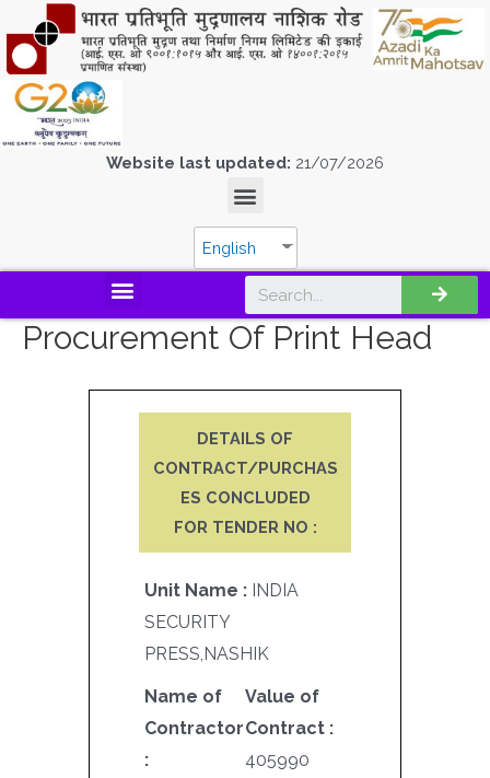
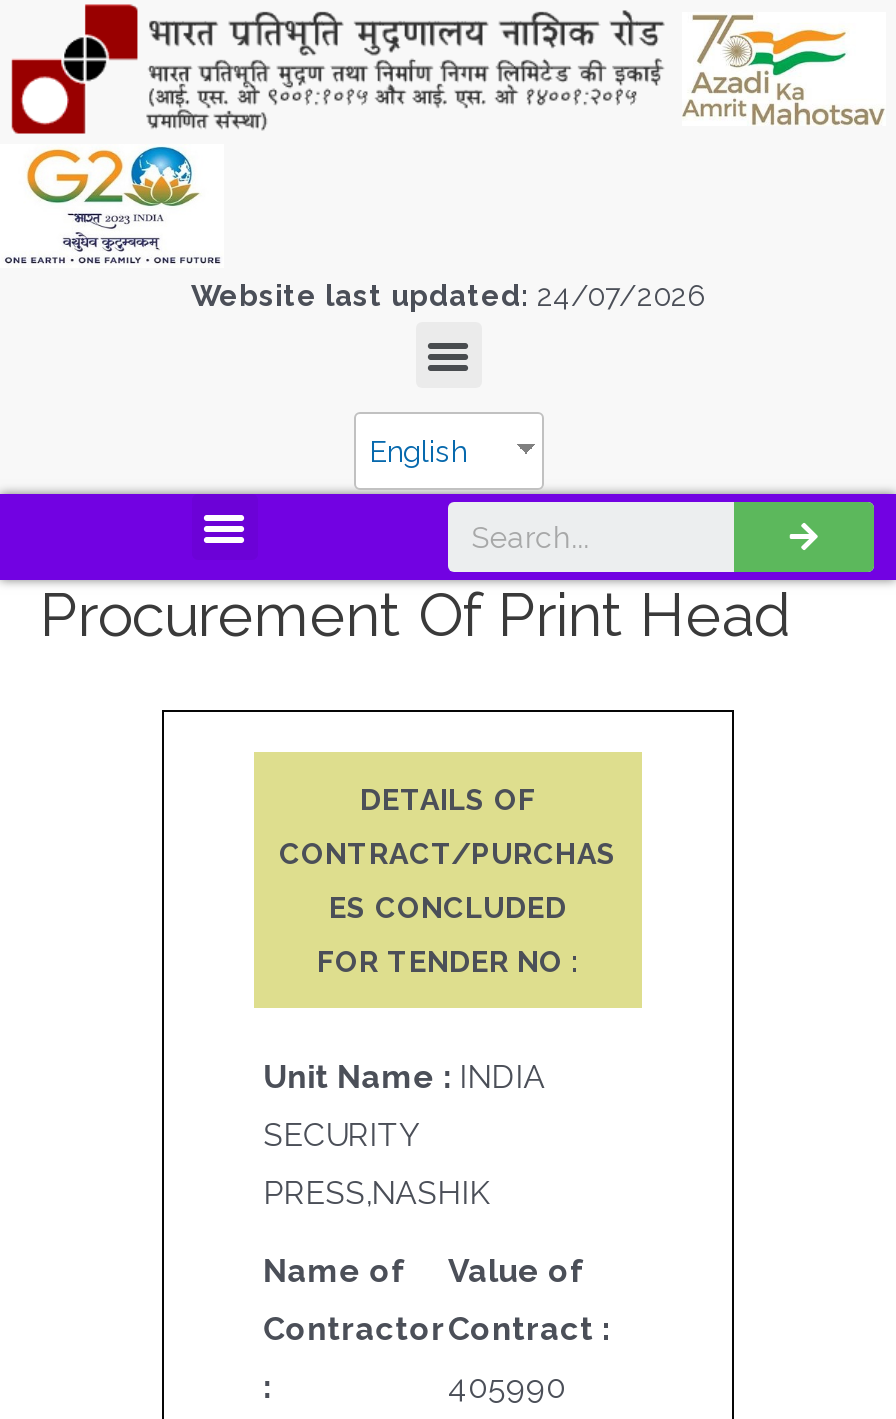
[106,153,384,172] Website last updated: 21/07/2026 -> [191,278,705,312] Website last updated: 24/07/2026

